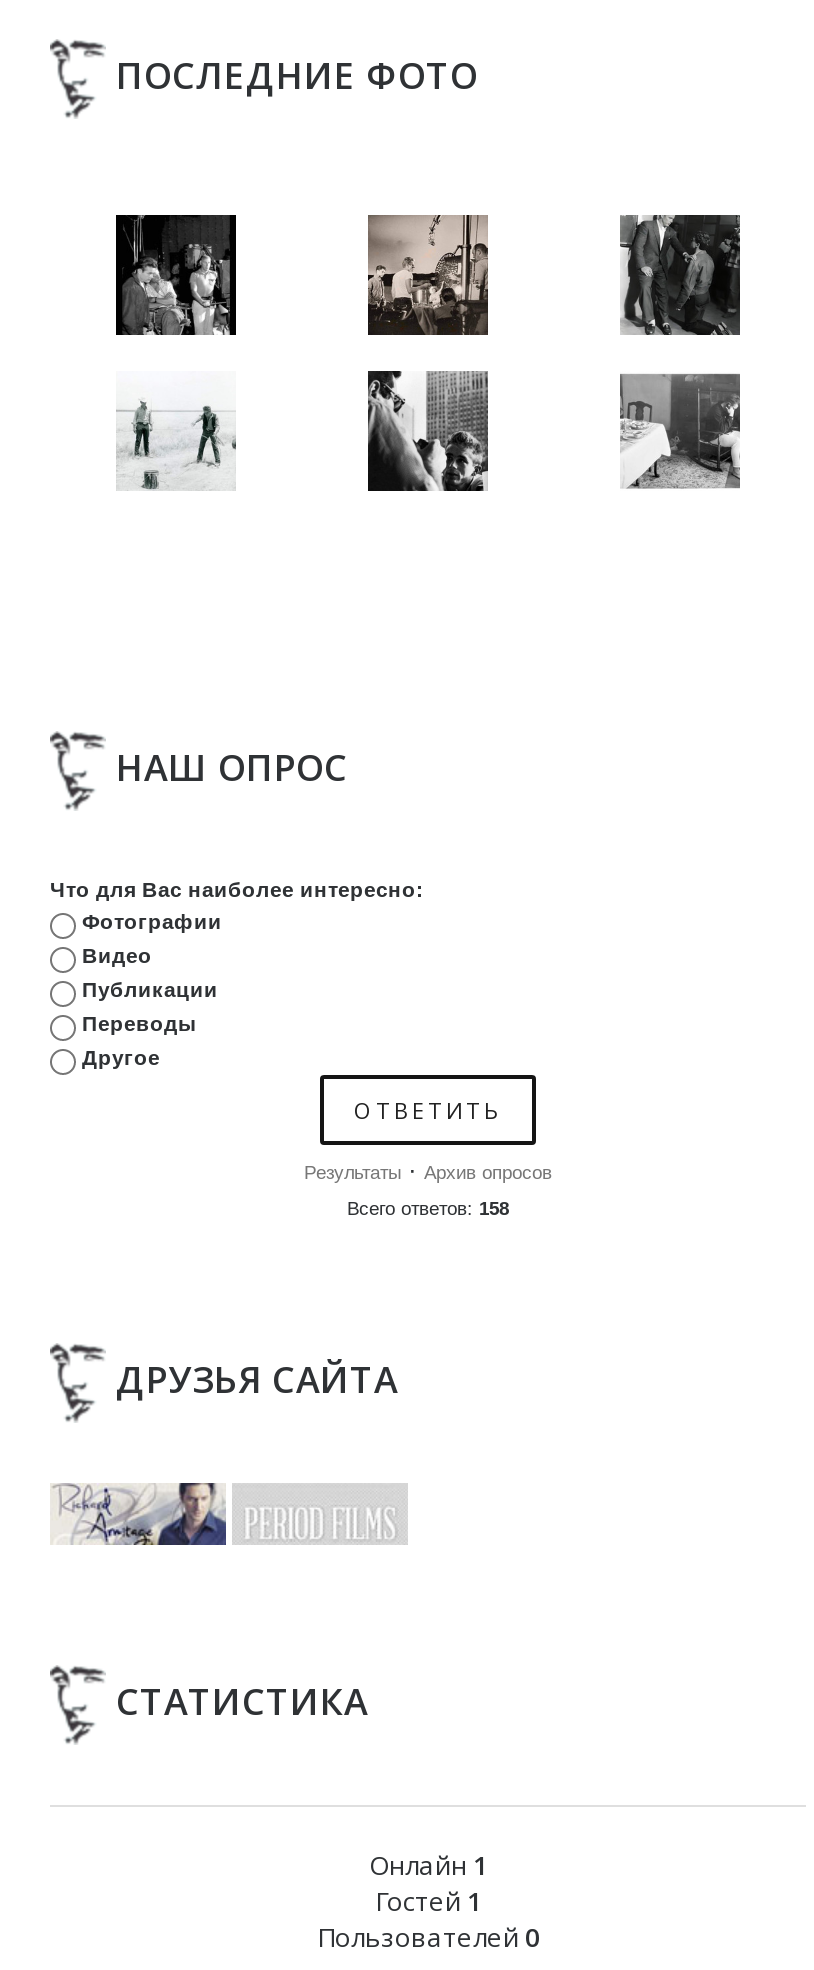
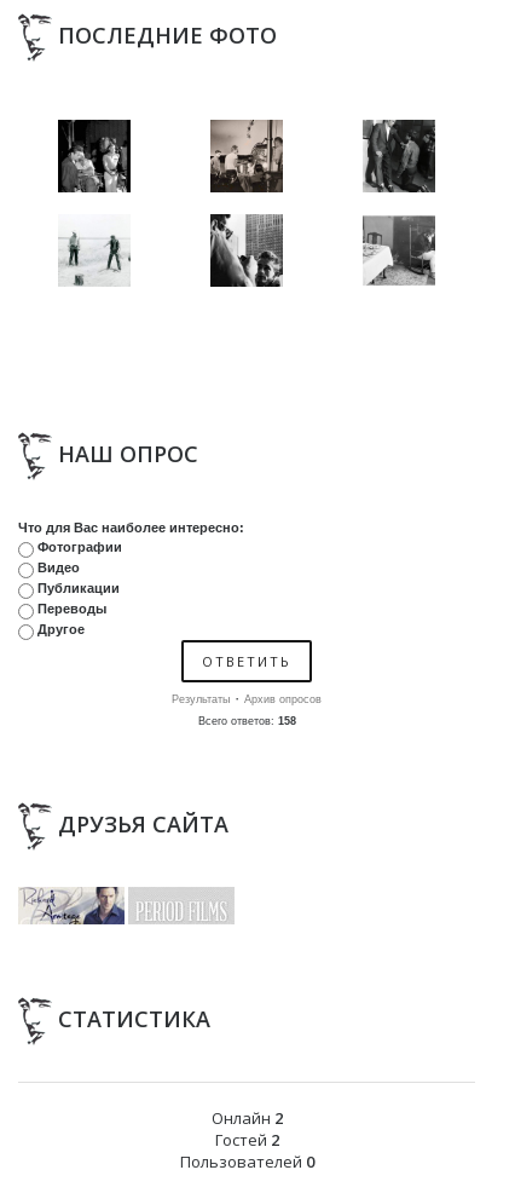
[369,1848,487,1884] Онлайн 1 -> [211,1108,282,1129] Онлайн 2
[375,1884,481,1920] Гостей 1 -> [215,1129,279,1151] Гостей 2

